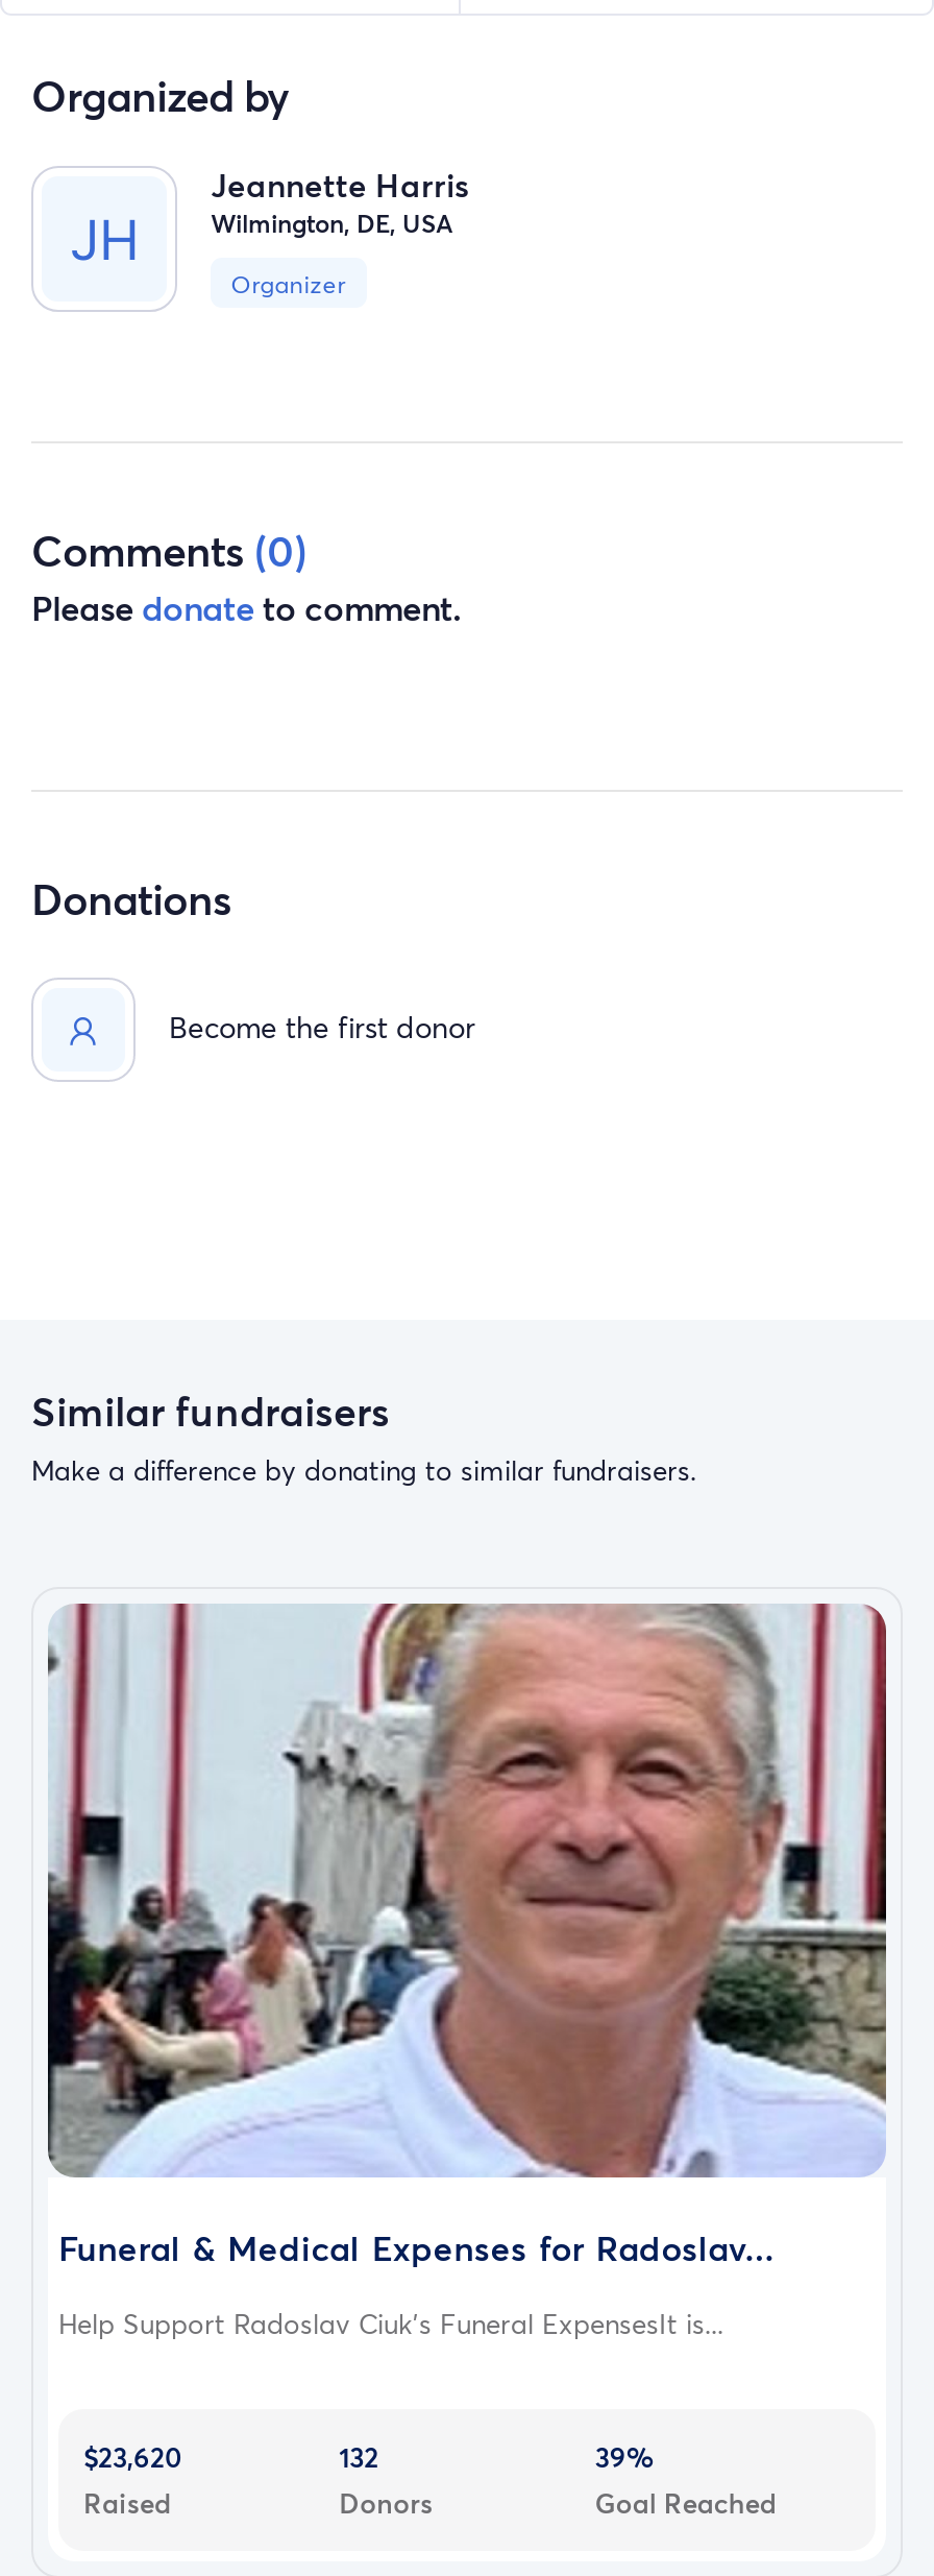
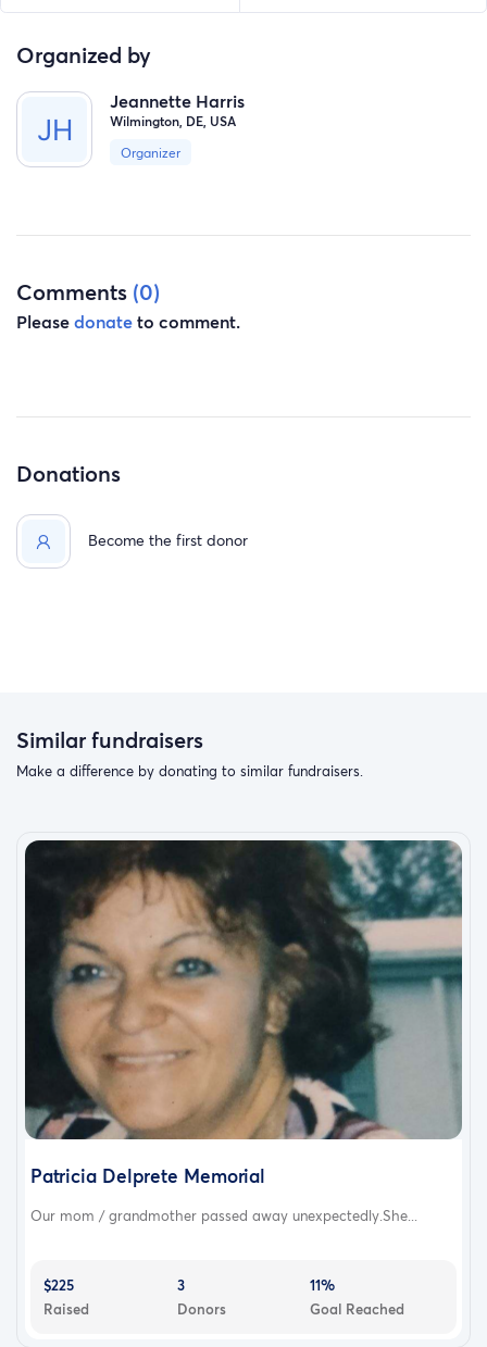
[48,1602,888,2272] [image] | Funeral & Medical Expenses for Radoslav... -> [24,839,463,1189] [image] | Patricia Delprete Memorial
[58,2305,723,2343] Help Support Radoslav Ciuk’s Funeral ExpensesIt is... -> [30,1206,417,1226] Our mom / grandmother passed away unexpectedly.She...
[83,2439,181,2476] $23,620 -> [43,1276,74,1295] $225
[339,2439,379,2476] 132 -> [177,1276,184,1295] 3
[595,2439,653,2476] 39% -> [310,1276,335,1295] 11%

